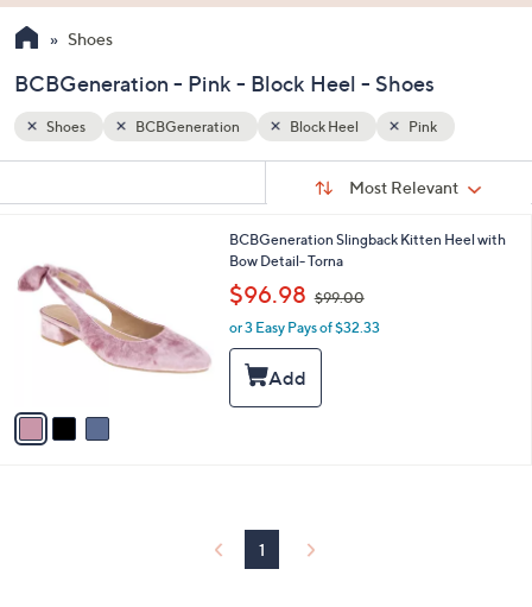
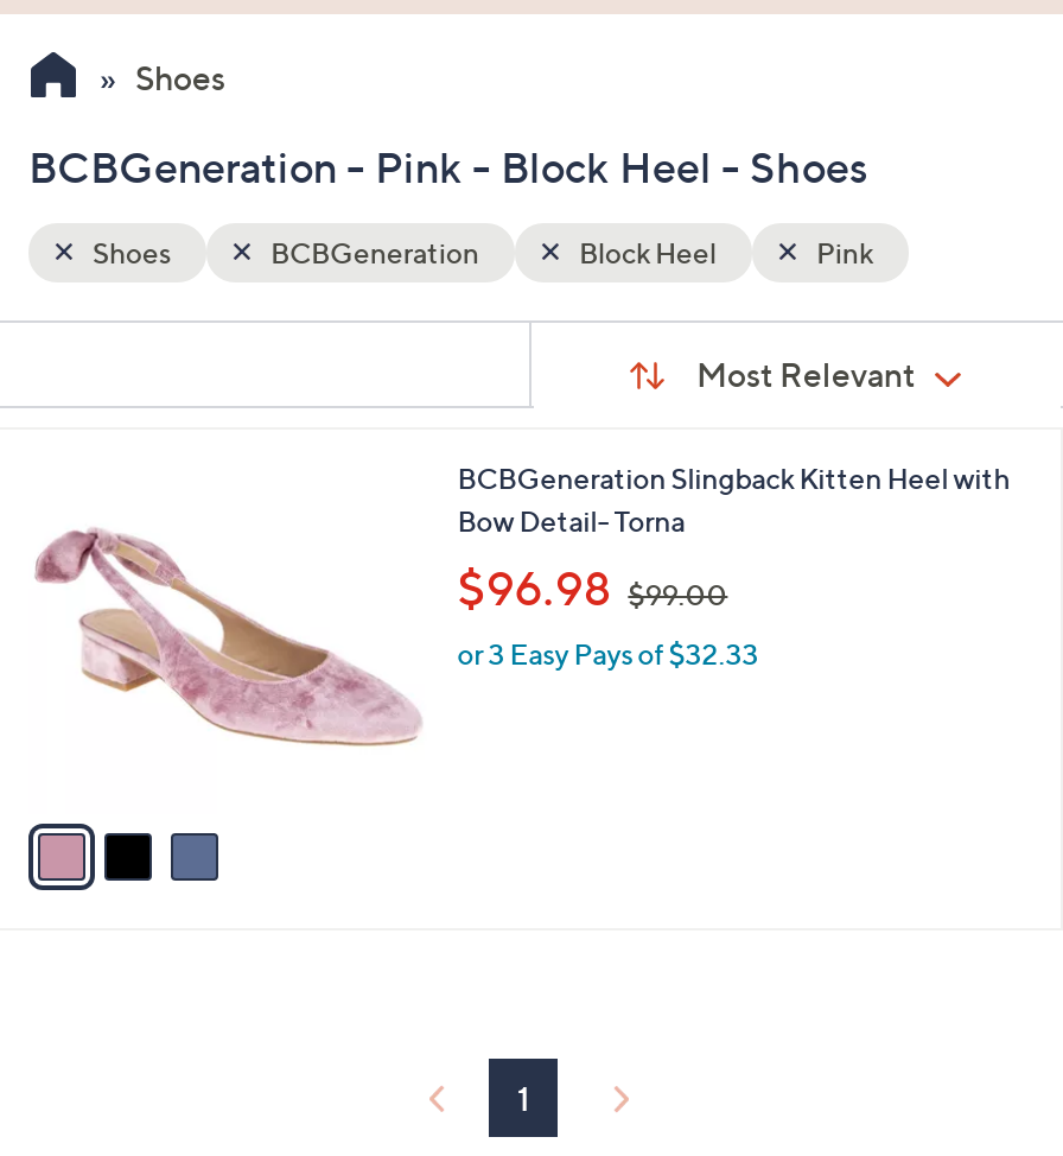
[228,347,323,409] [image] -> none

